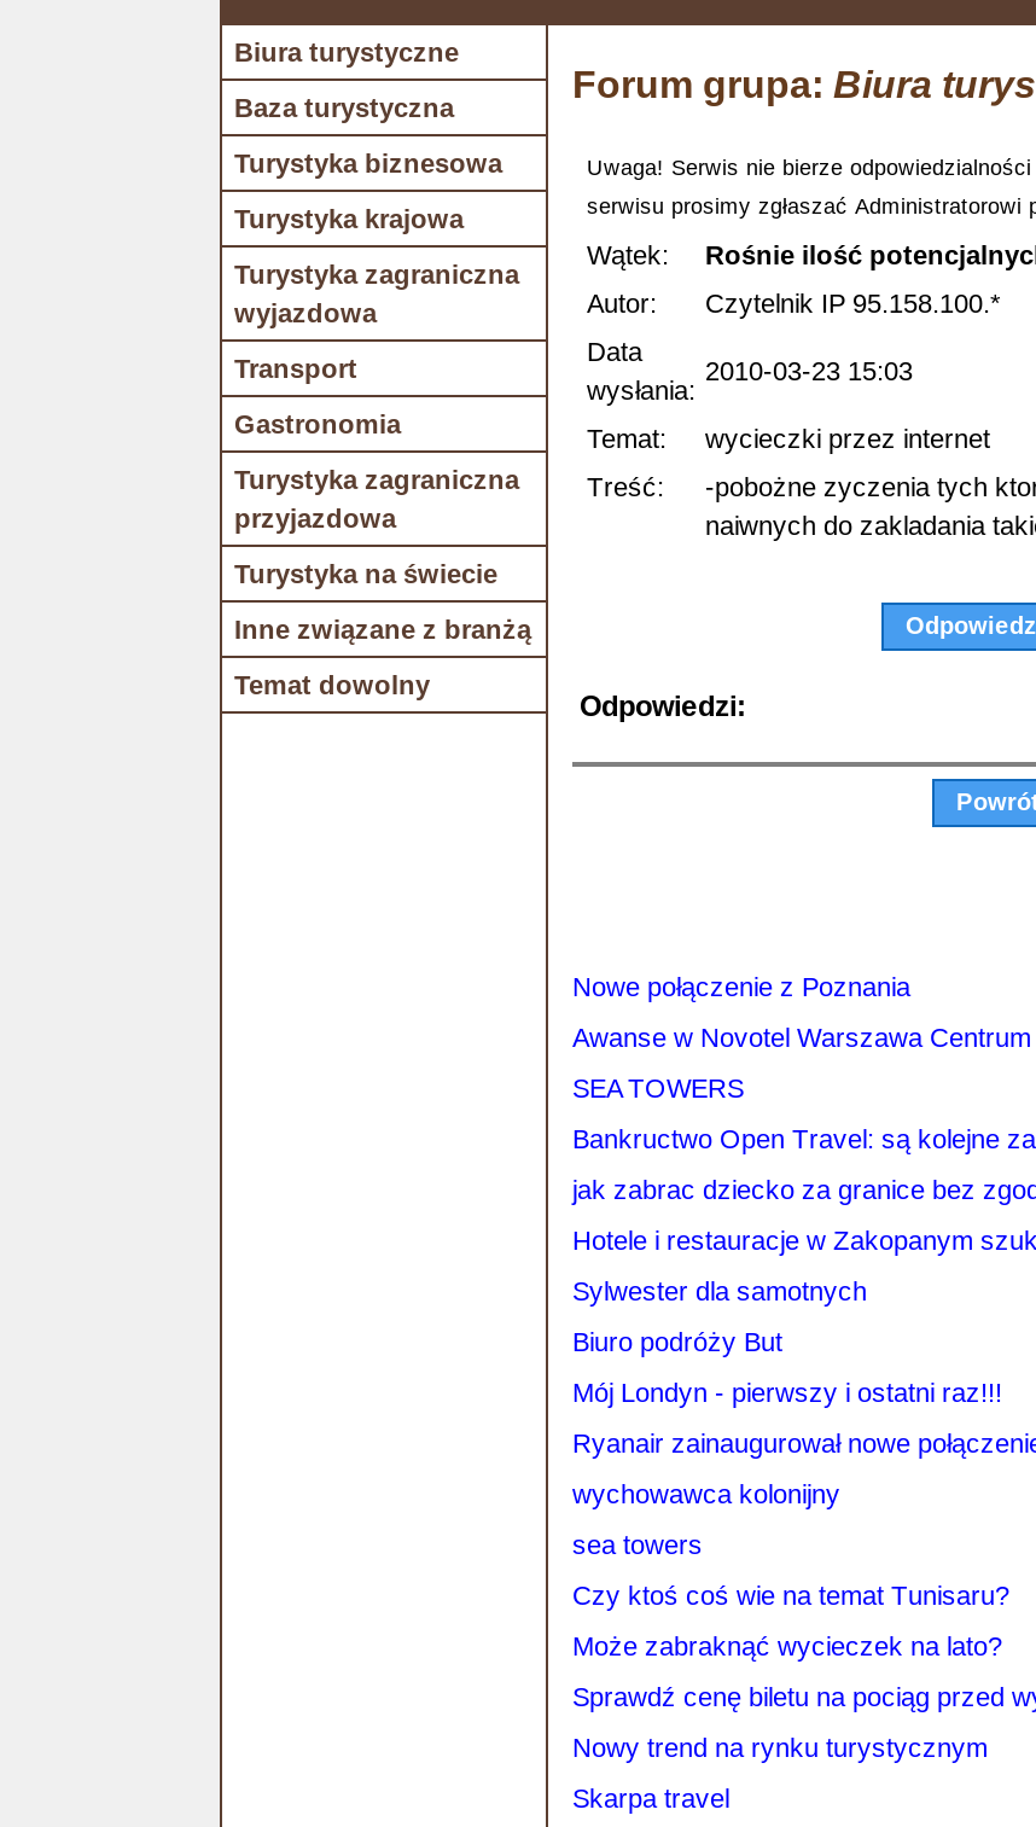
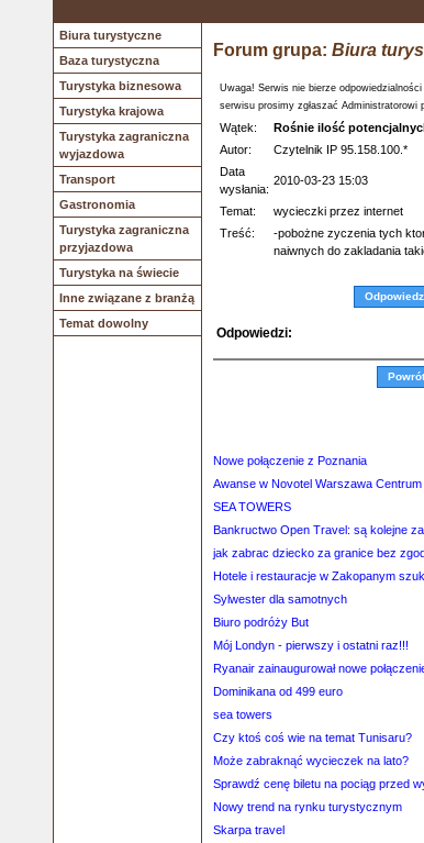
[572,1479,840,1508] wychowawca kolonijny -> [213,685,343,698] Dominikana od 499 euro

